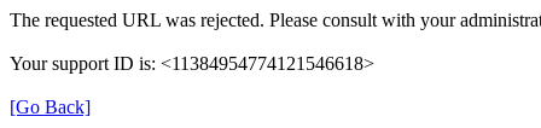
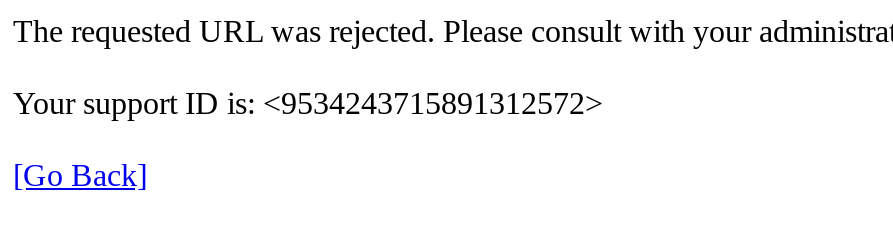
[10,53,374,74] Your support ID is: <11384954774121546618> -> [13,86,603,120] Your support ID is: <9534243715891312572>

